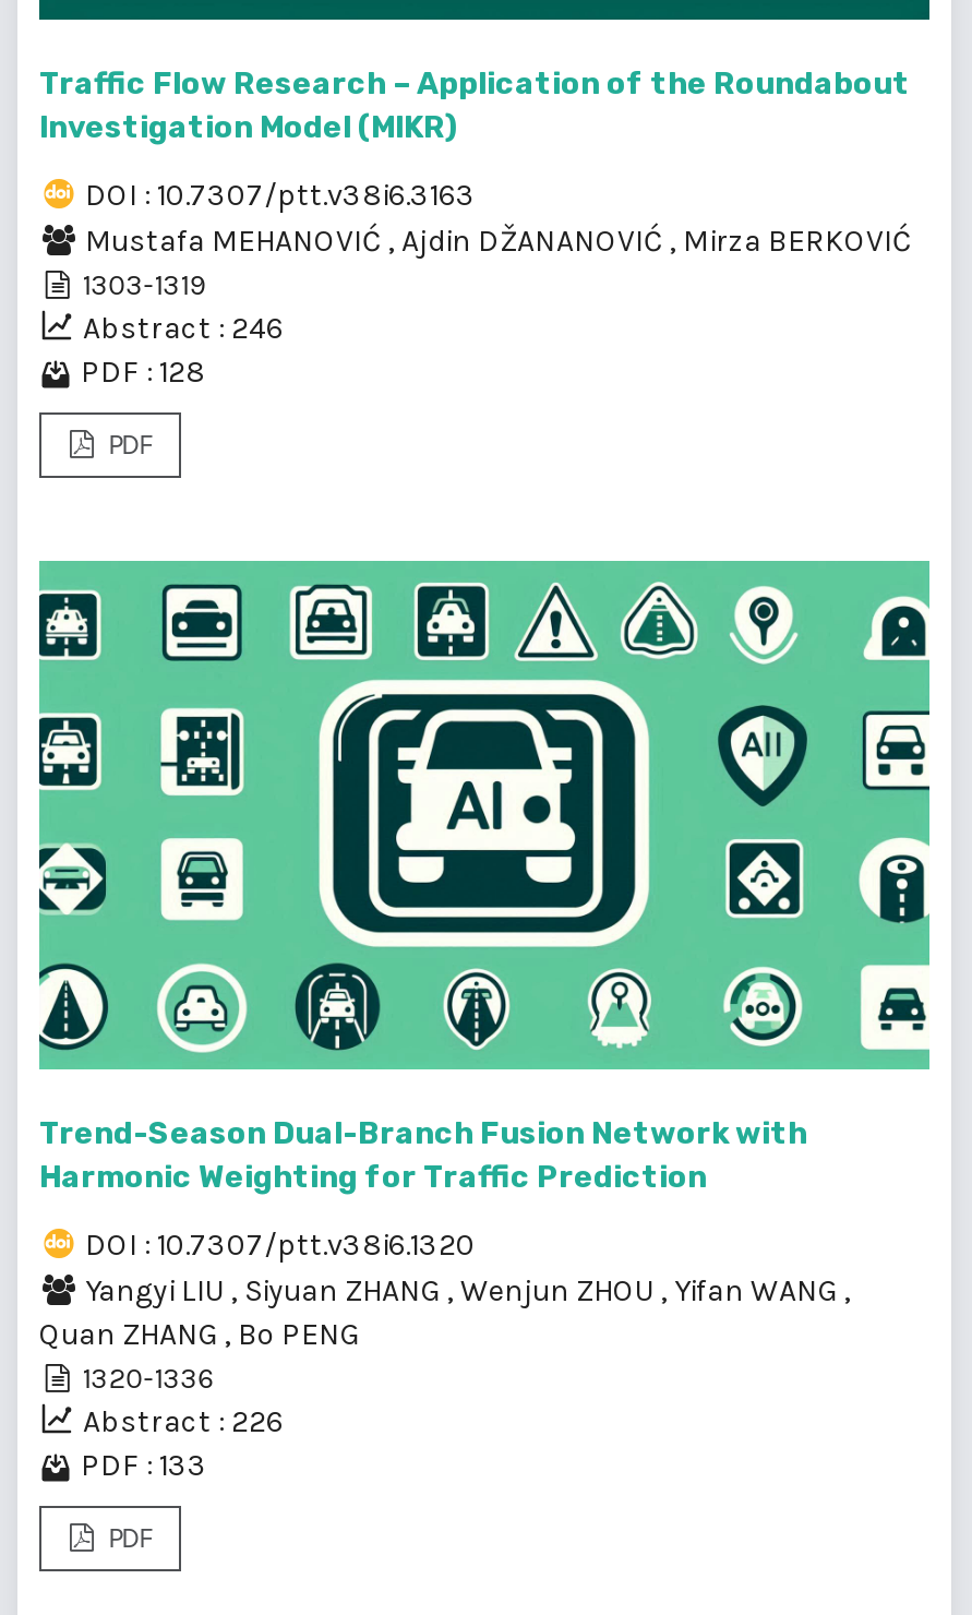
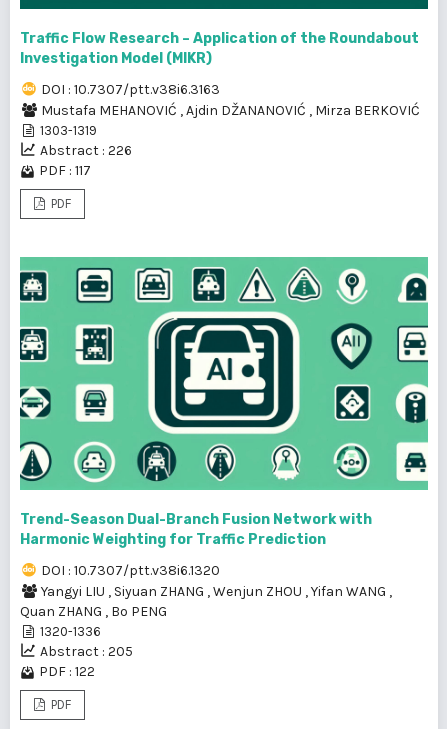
[83,310,284,347] Abstract : 246 -> [40,142,132,159] Abstract : 226
[81,354,205,391] PDF : 128 -> [39,162,91,179] PDF : 117
[83,1404,284,1441] Abstract : 226 -> [40,643,133,660] Abstract : 205
[81,1448,207,1485] PDF : 133 -> [39,663,95,680] PDF : 122

